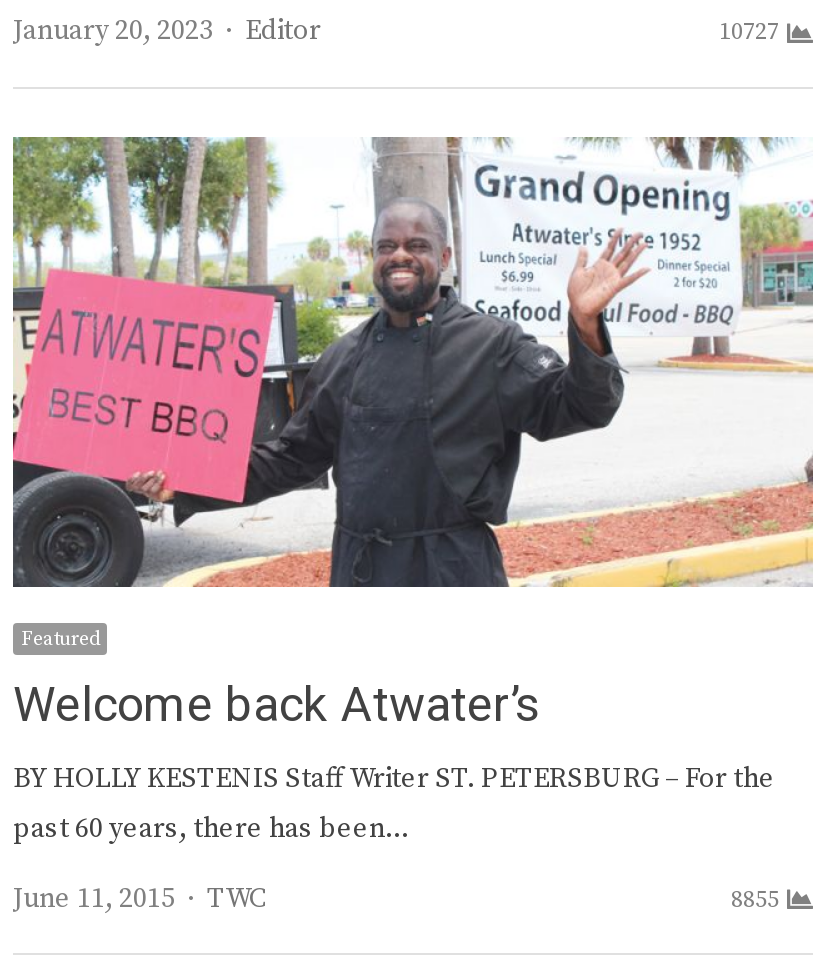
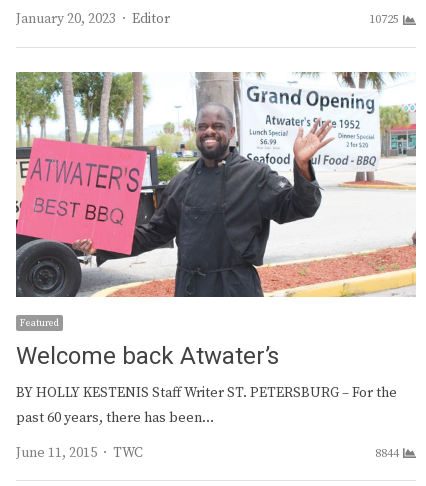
[719,18,779,48] 10727 -> [369,12,399,27] 10725
[731,884,779,914] 8855 -> [375,446,399,461] 8844

